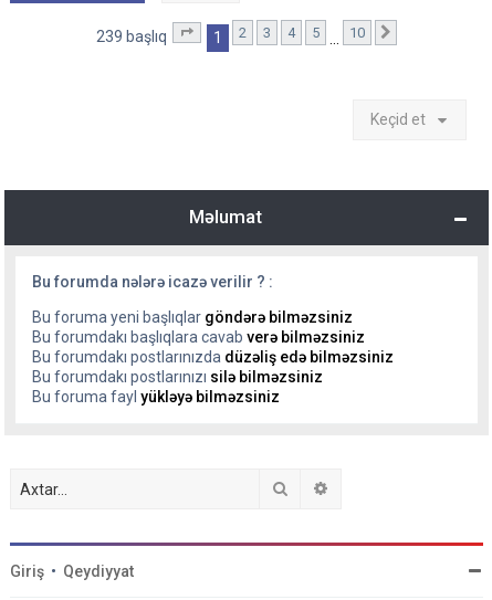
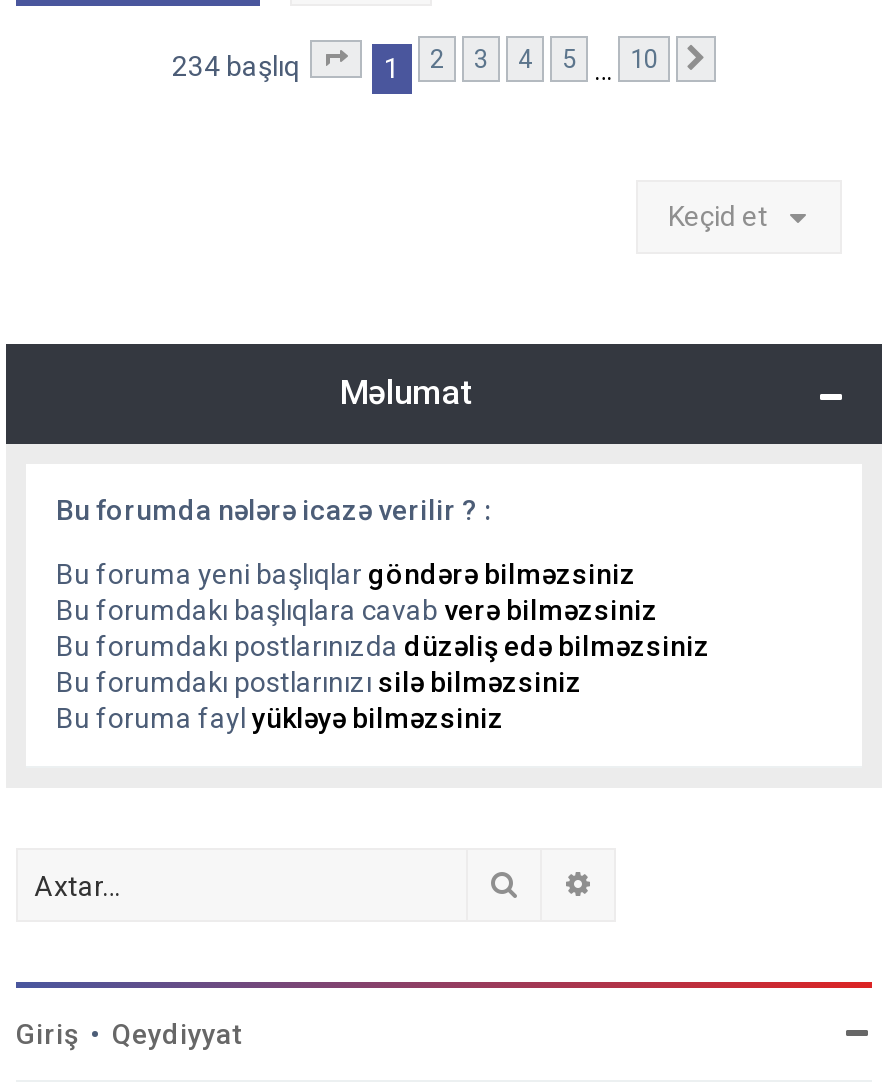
[96,28,170,46] 239 başlıq -> [172,50,306,82] 234 başlıq

